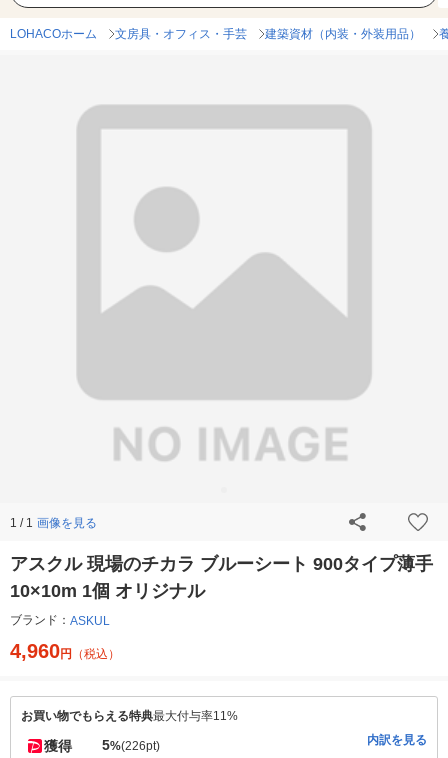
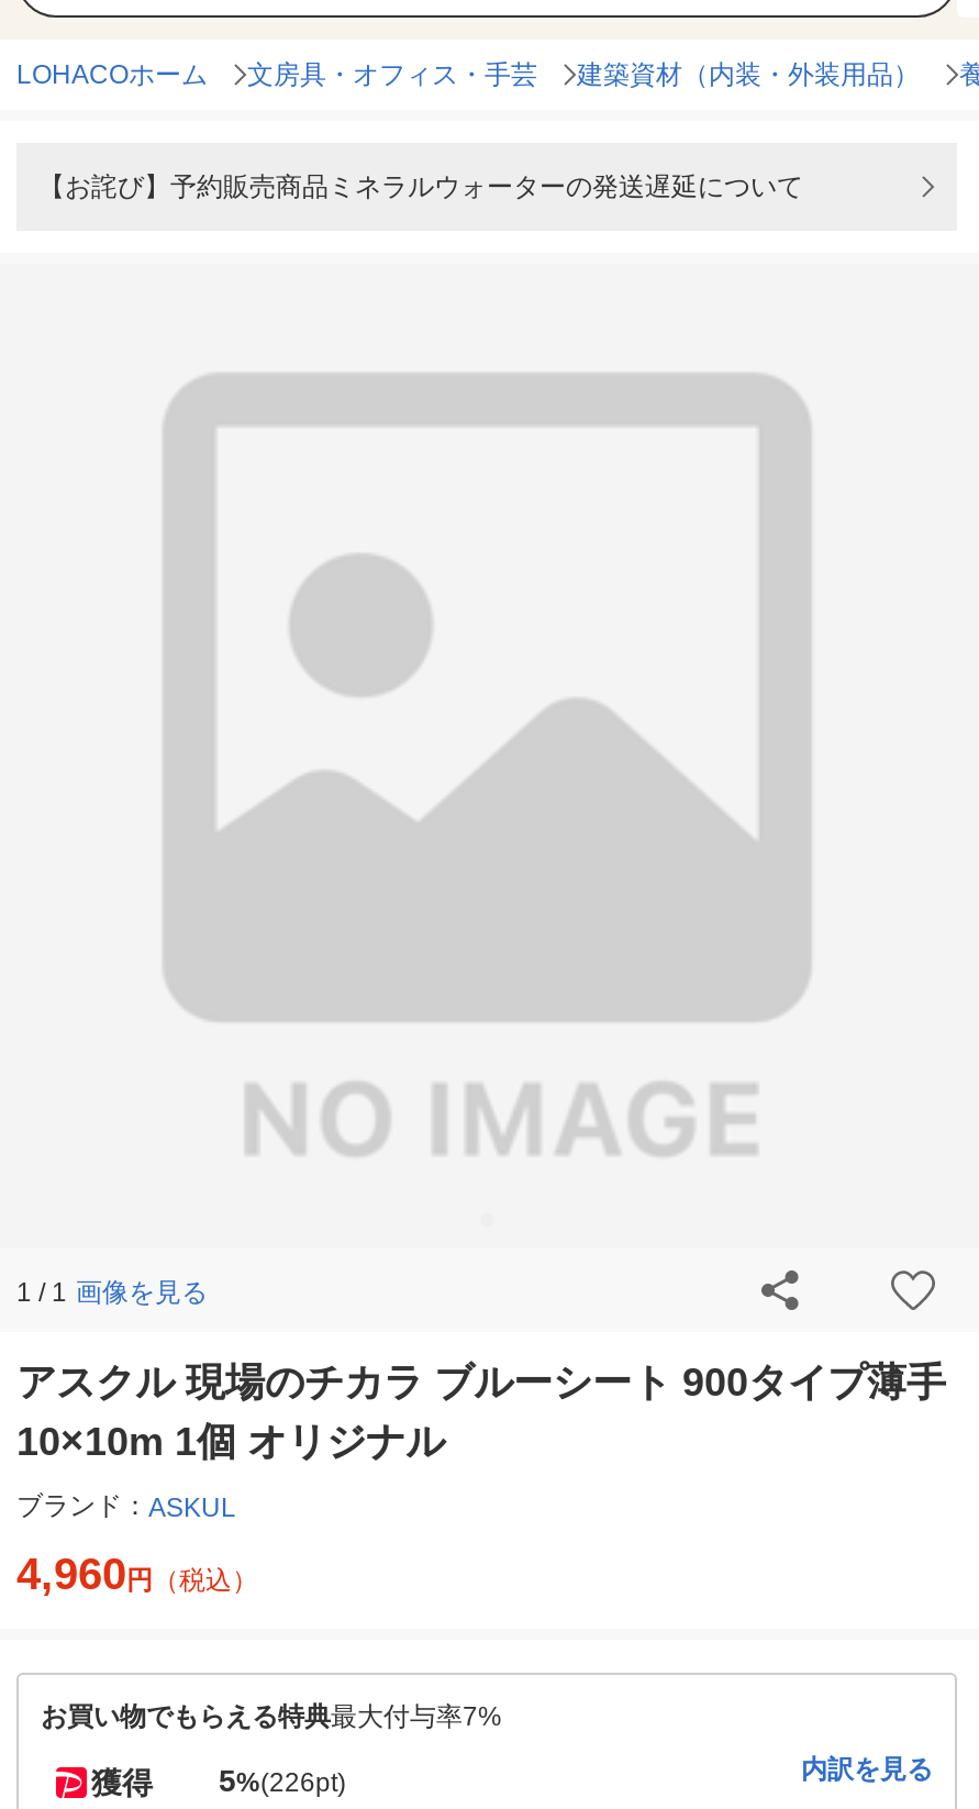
none -> [38,172,803,203] 【お詫び】予約販売商品ミネラルウォーターの発送遅延について
[21,709,238,723] お買い物でもらえる特典最大付与率11% -> [41,1702,502,1733] お買い物でもらえる特典最大付与率7%

